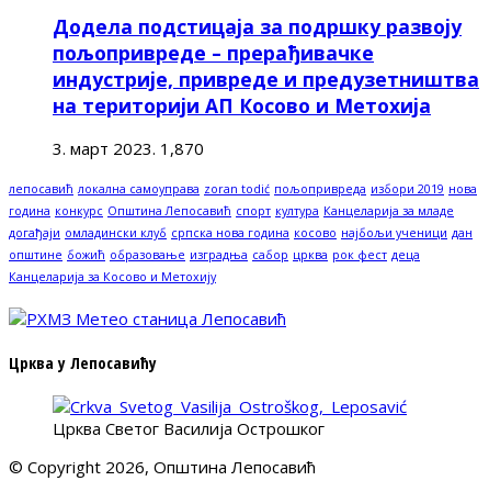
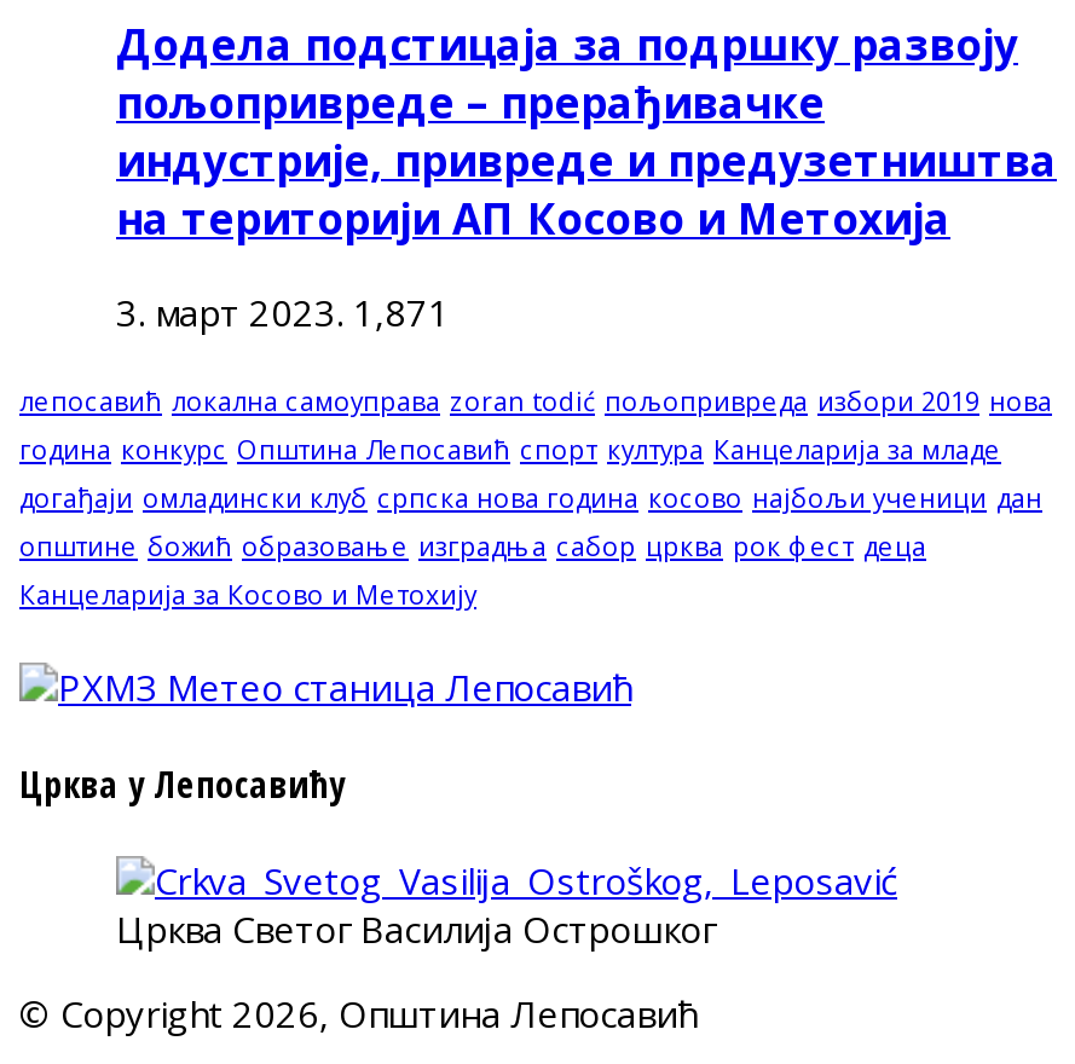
[53,138,204,160] 3. март 2023. 1,870 -> [116,288,450,337] 3. март 2023. 1,871

